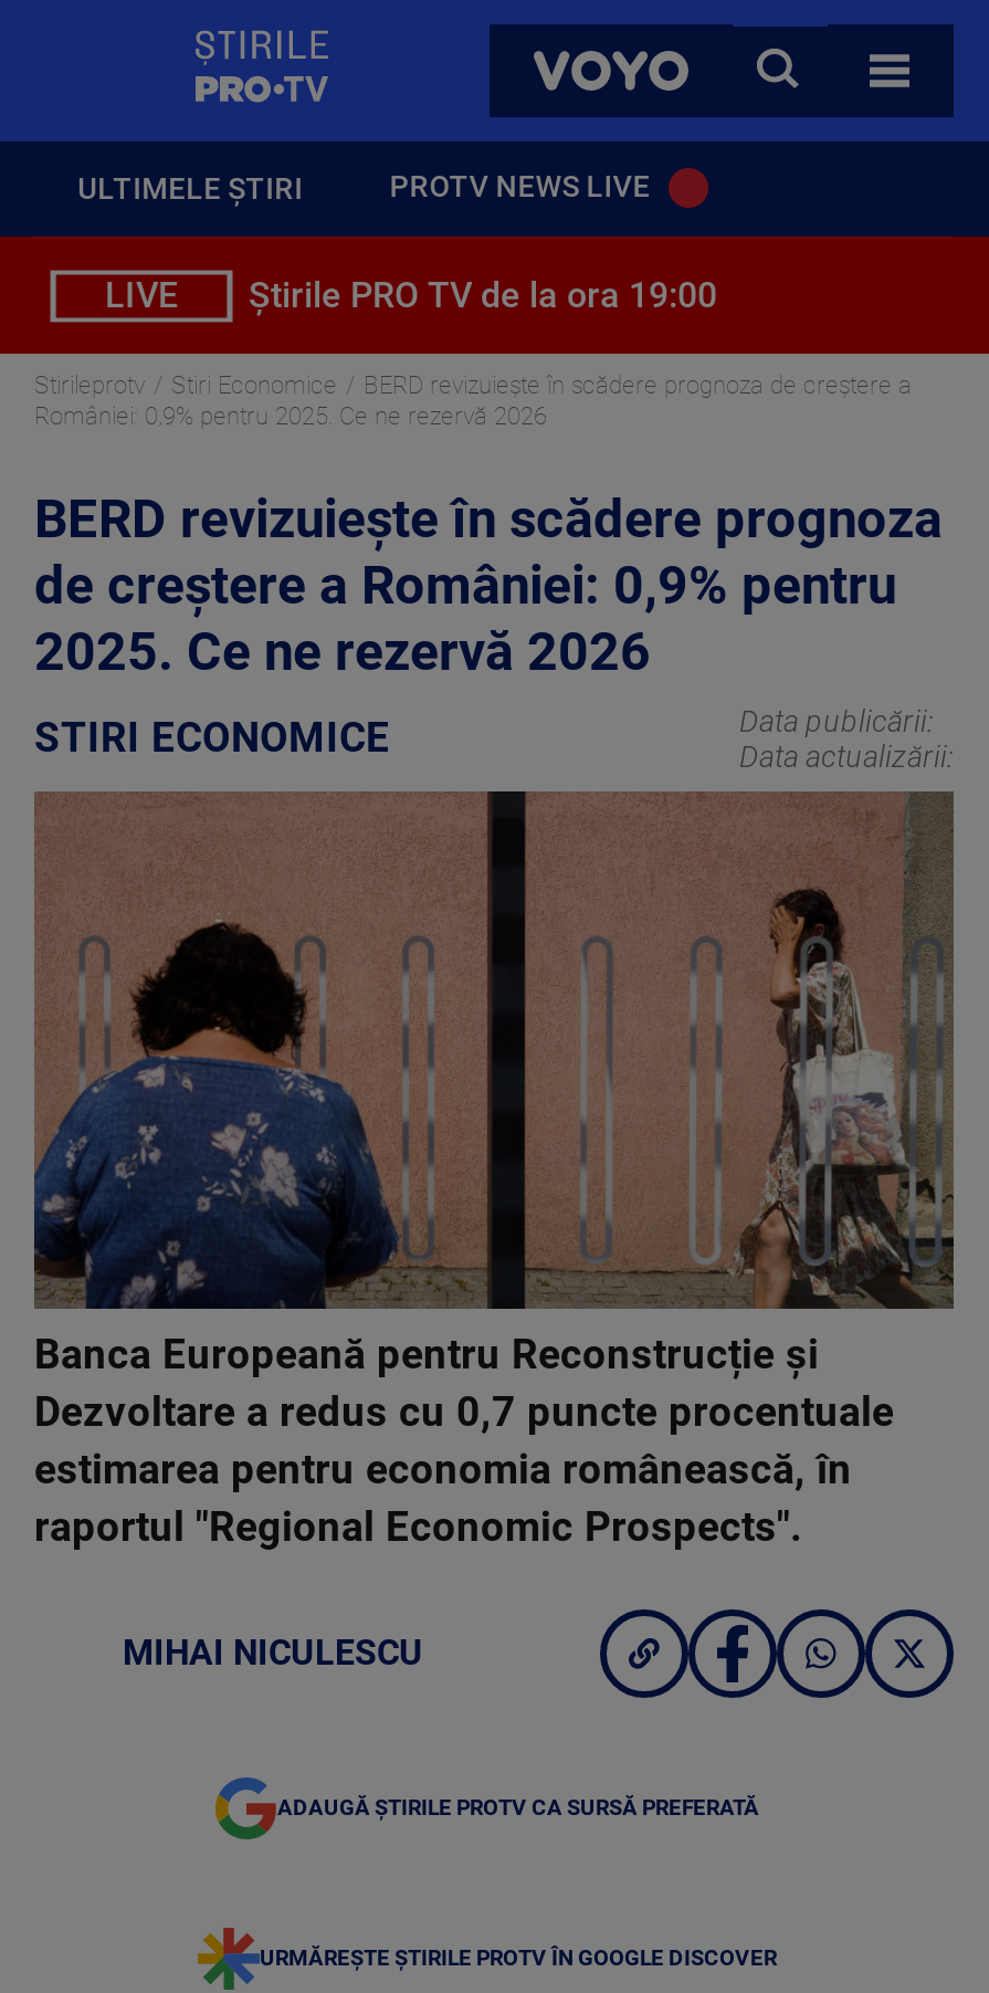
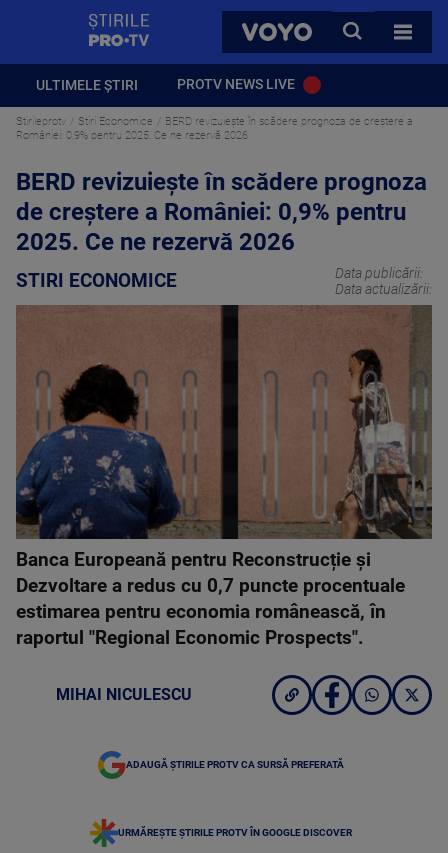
[105,274,717,316] LIVE | Știrile PRO TV de la ora 19:00 -> none

